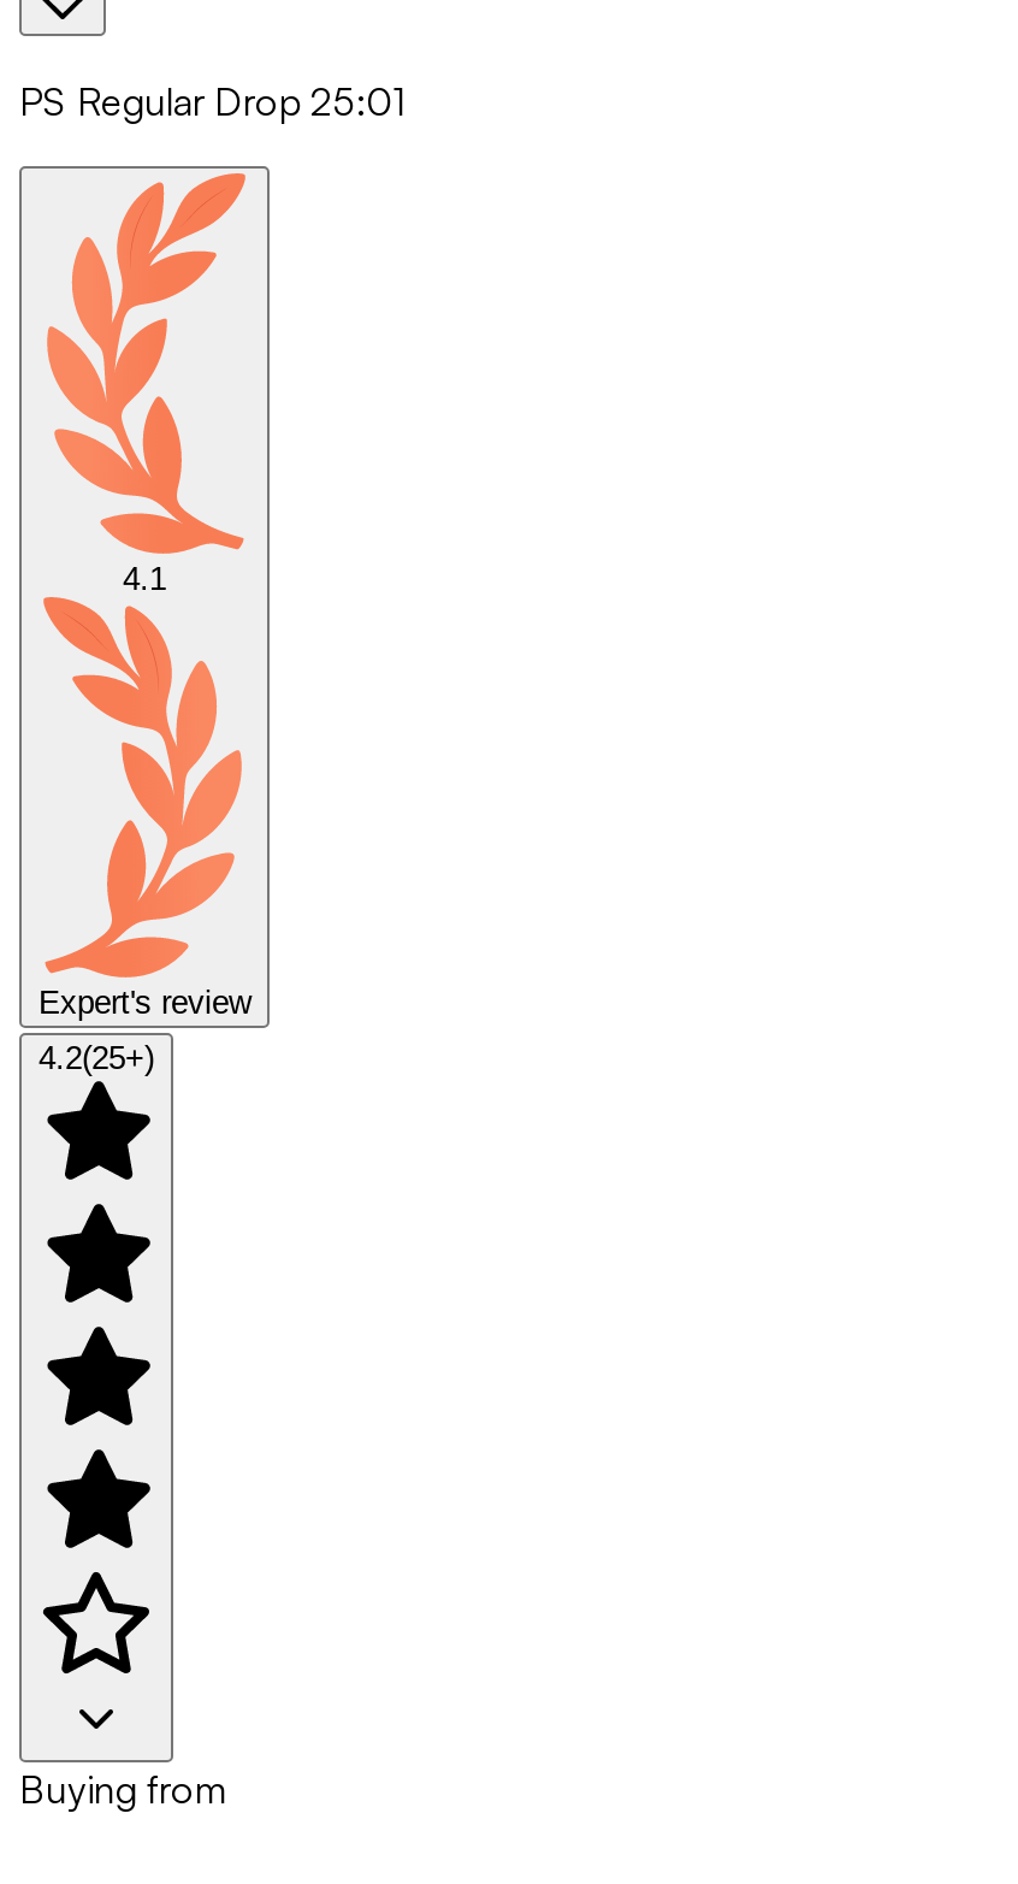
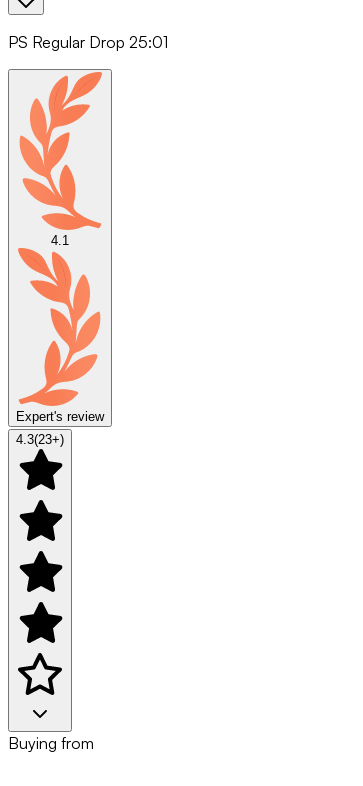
[39,1041,154,1077] 4.2(25+) -> [16,432,64,447] 4.3(23+)

